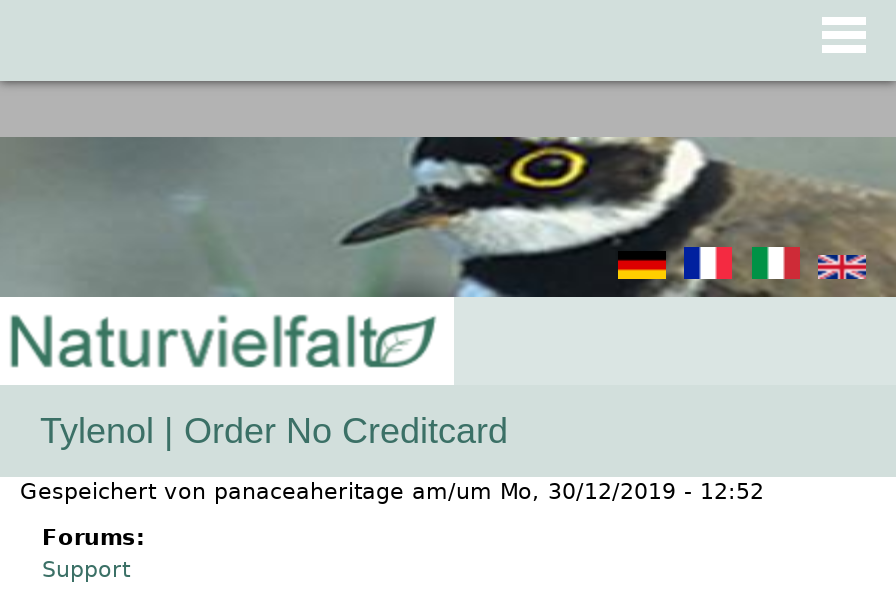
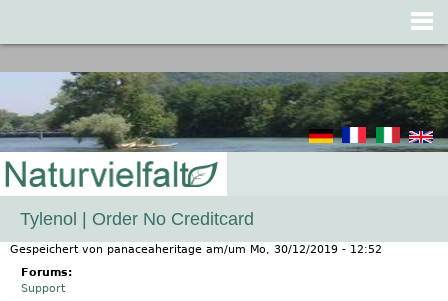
[6,137,890,299] [image] -> [3,72,445,152] [image]

